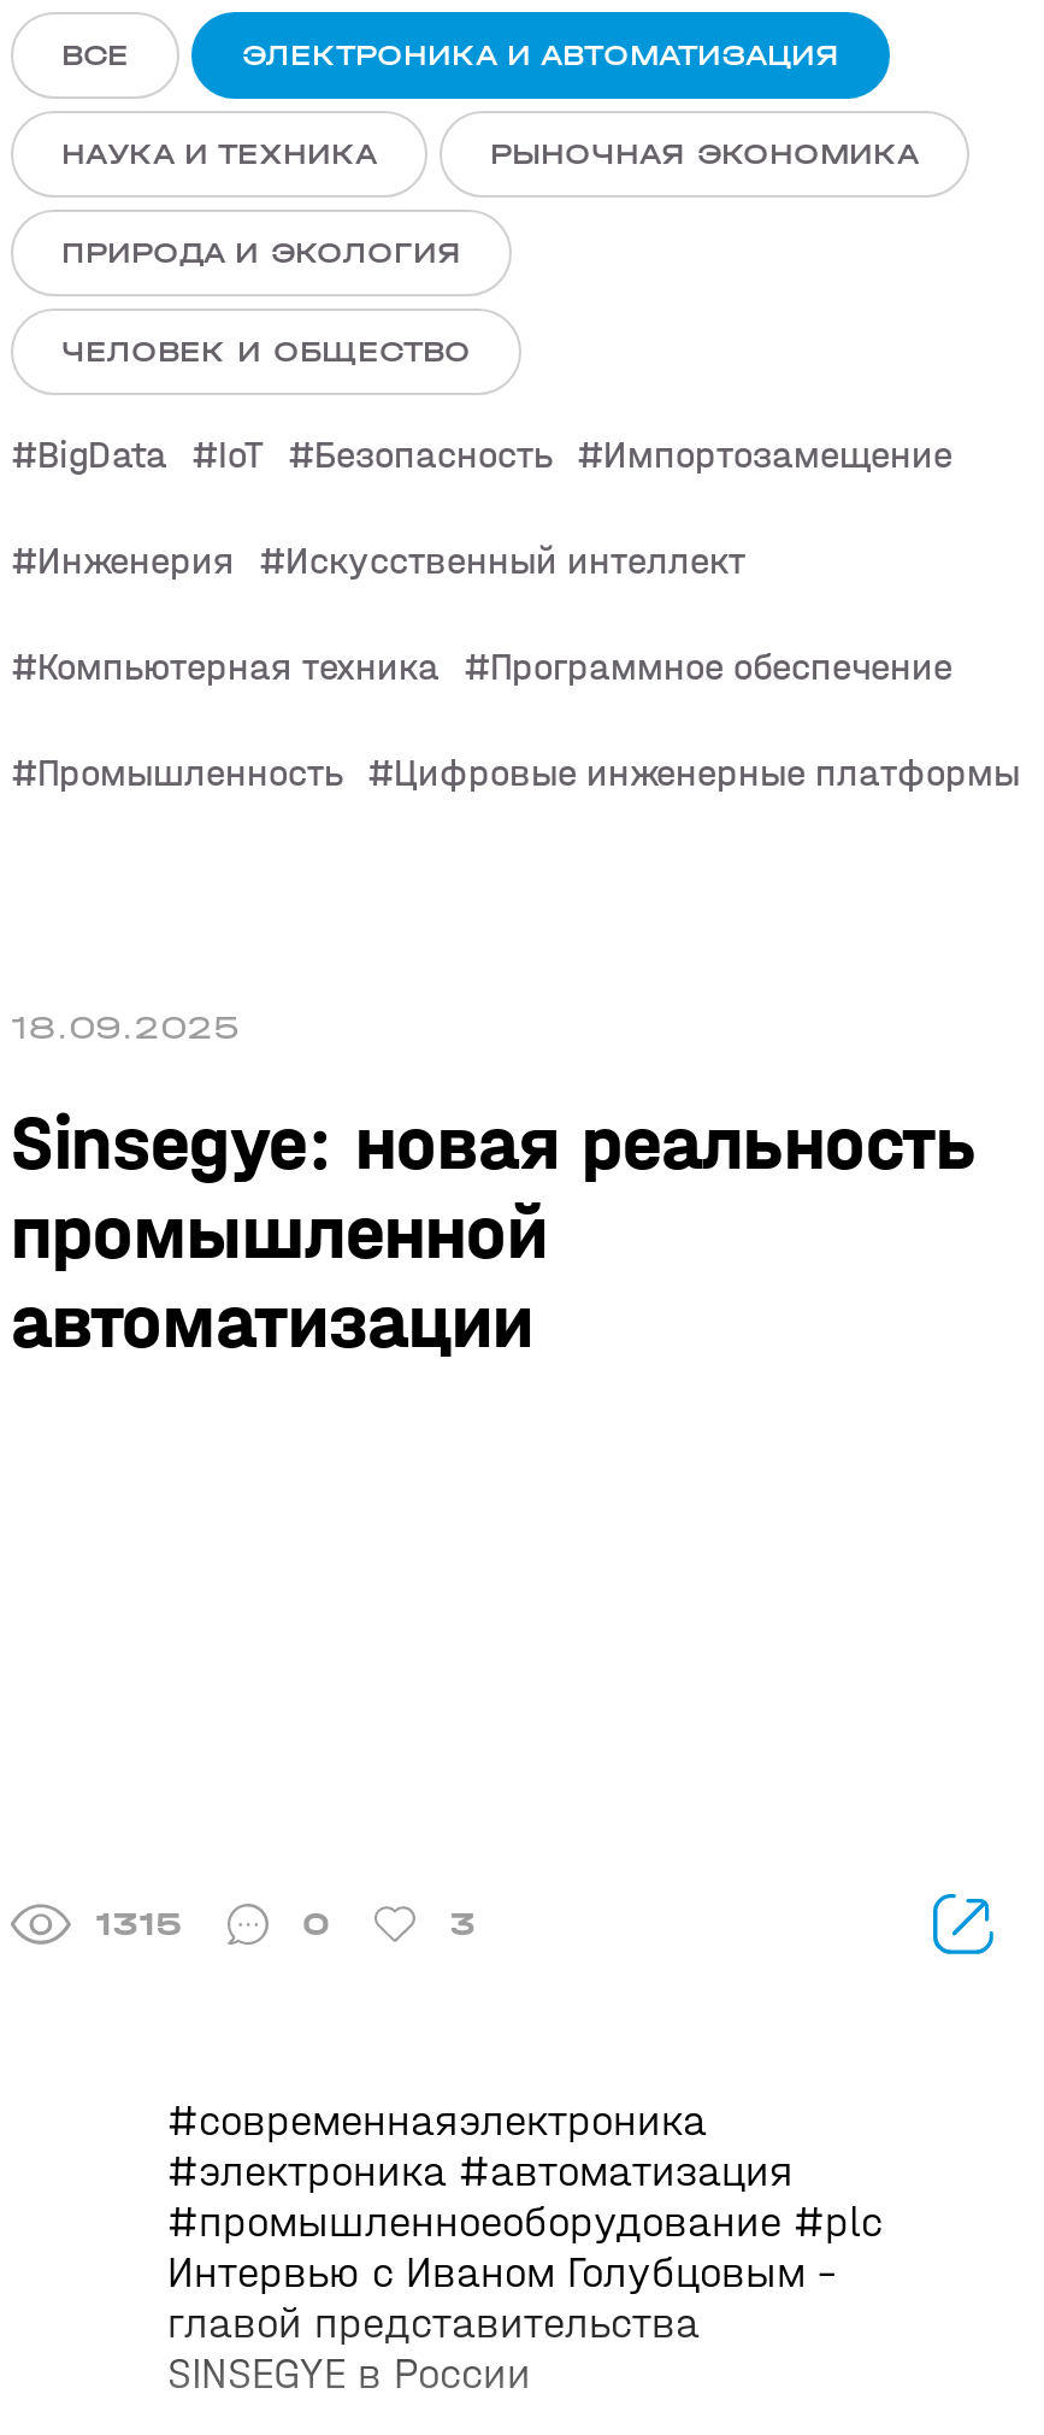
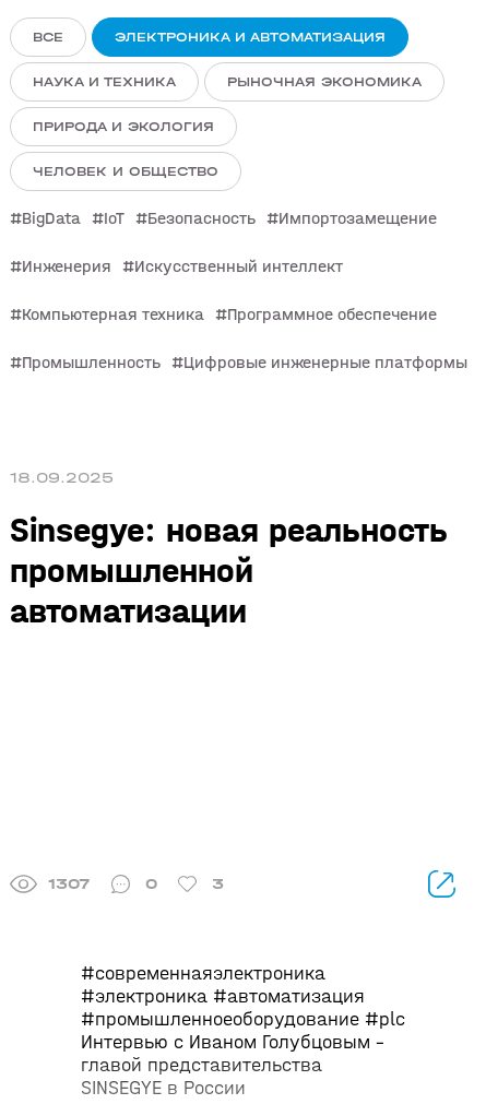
[95,1904,182,1945] 1315 -> [48,875,91,893] 1307

